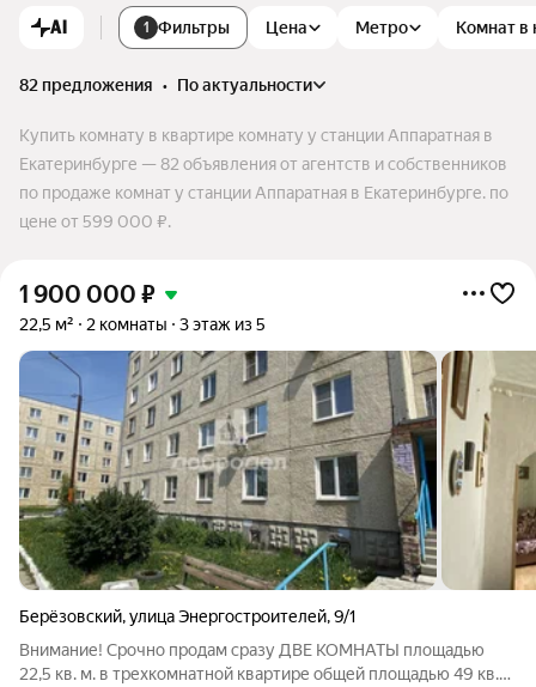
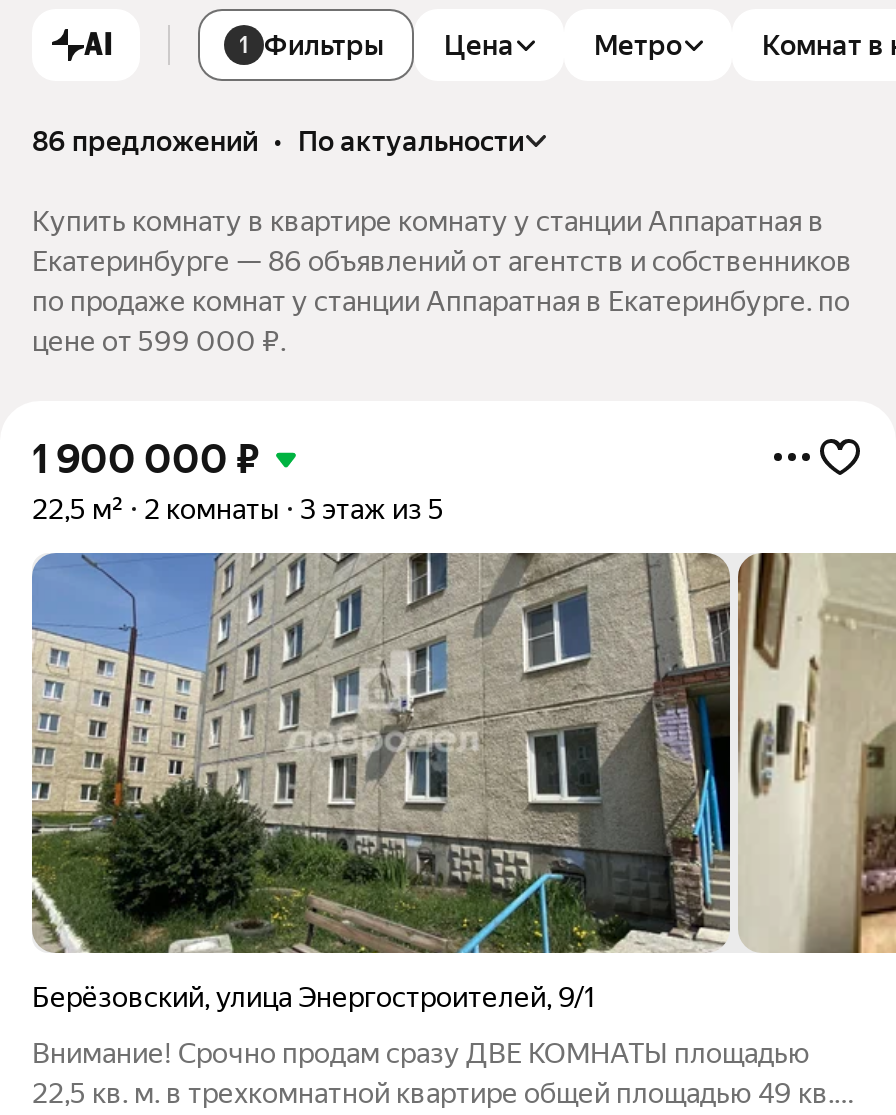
[19,75,312,94] 82 предложения • по актуальности -> [32,125,524,157] 86 предложений • по актуальности
[19,154,507,173] Екатеринбурге — 82 объявления от агентств и собственников -> [32,245,852,277] Екатеринбурге — 86 объявлений от агентств и собственников

